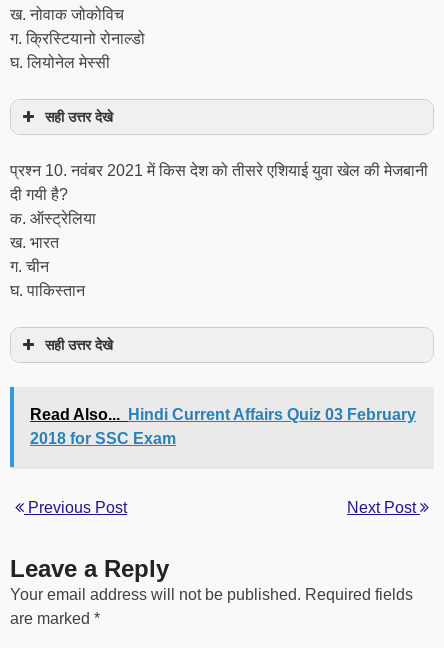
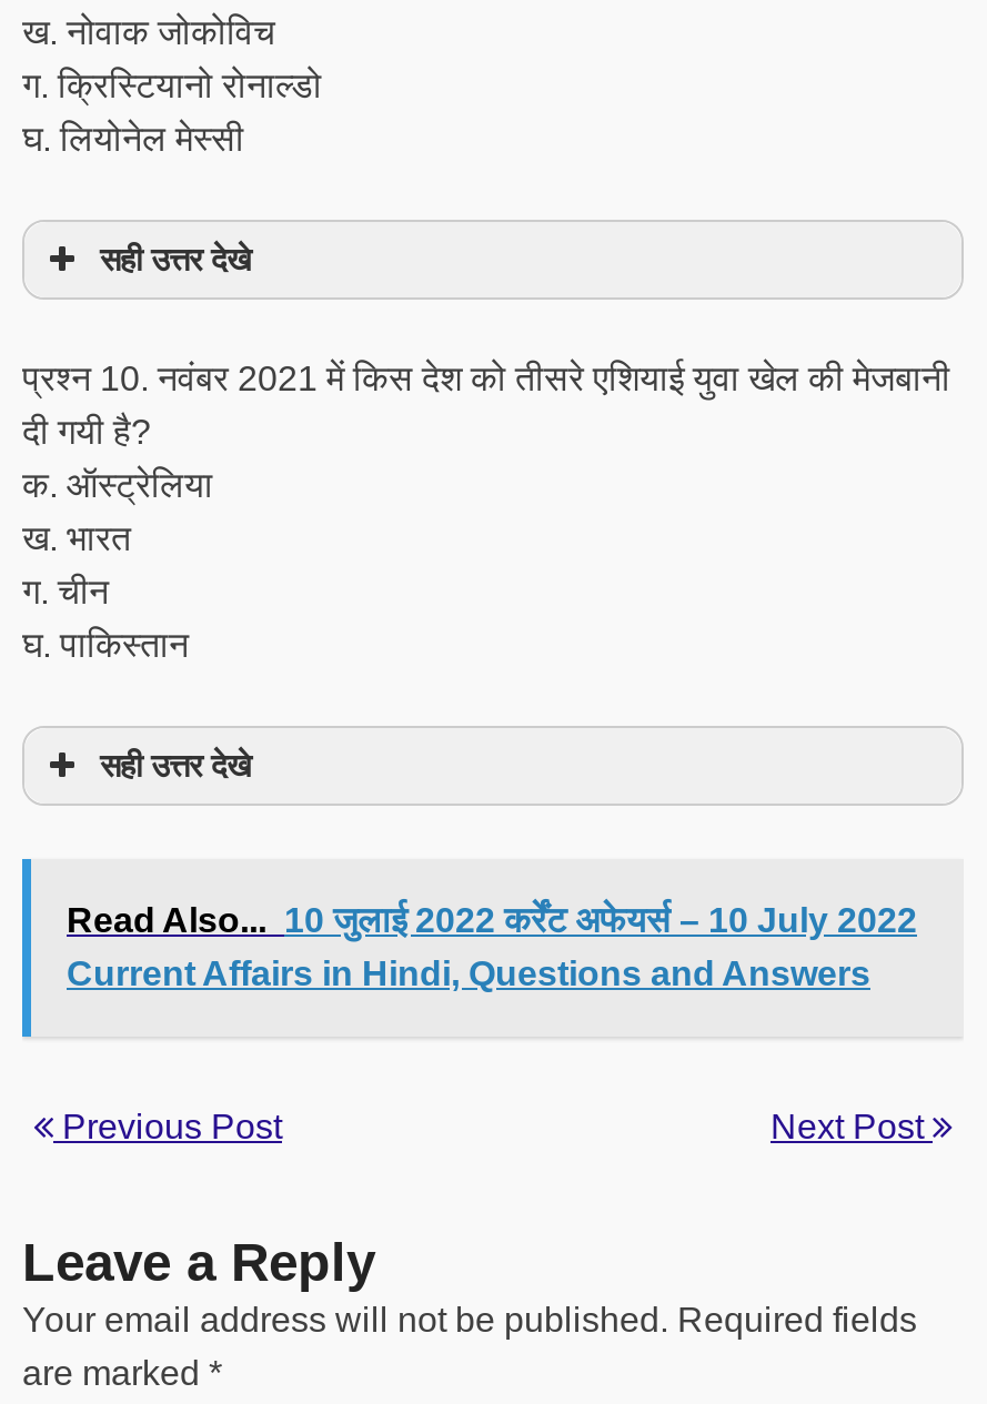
[30,406,416,447] Read Also... Hindi Current Affairs Quiz 03 February | 2018 for SSC Exam -> [67,901,917,992] Read Also... 10 जुलाई 2022 कर्रेंट अफेयर्स – 10 July 2022 | Current Affairs in Hindi, Questions and Answers

